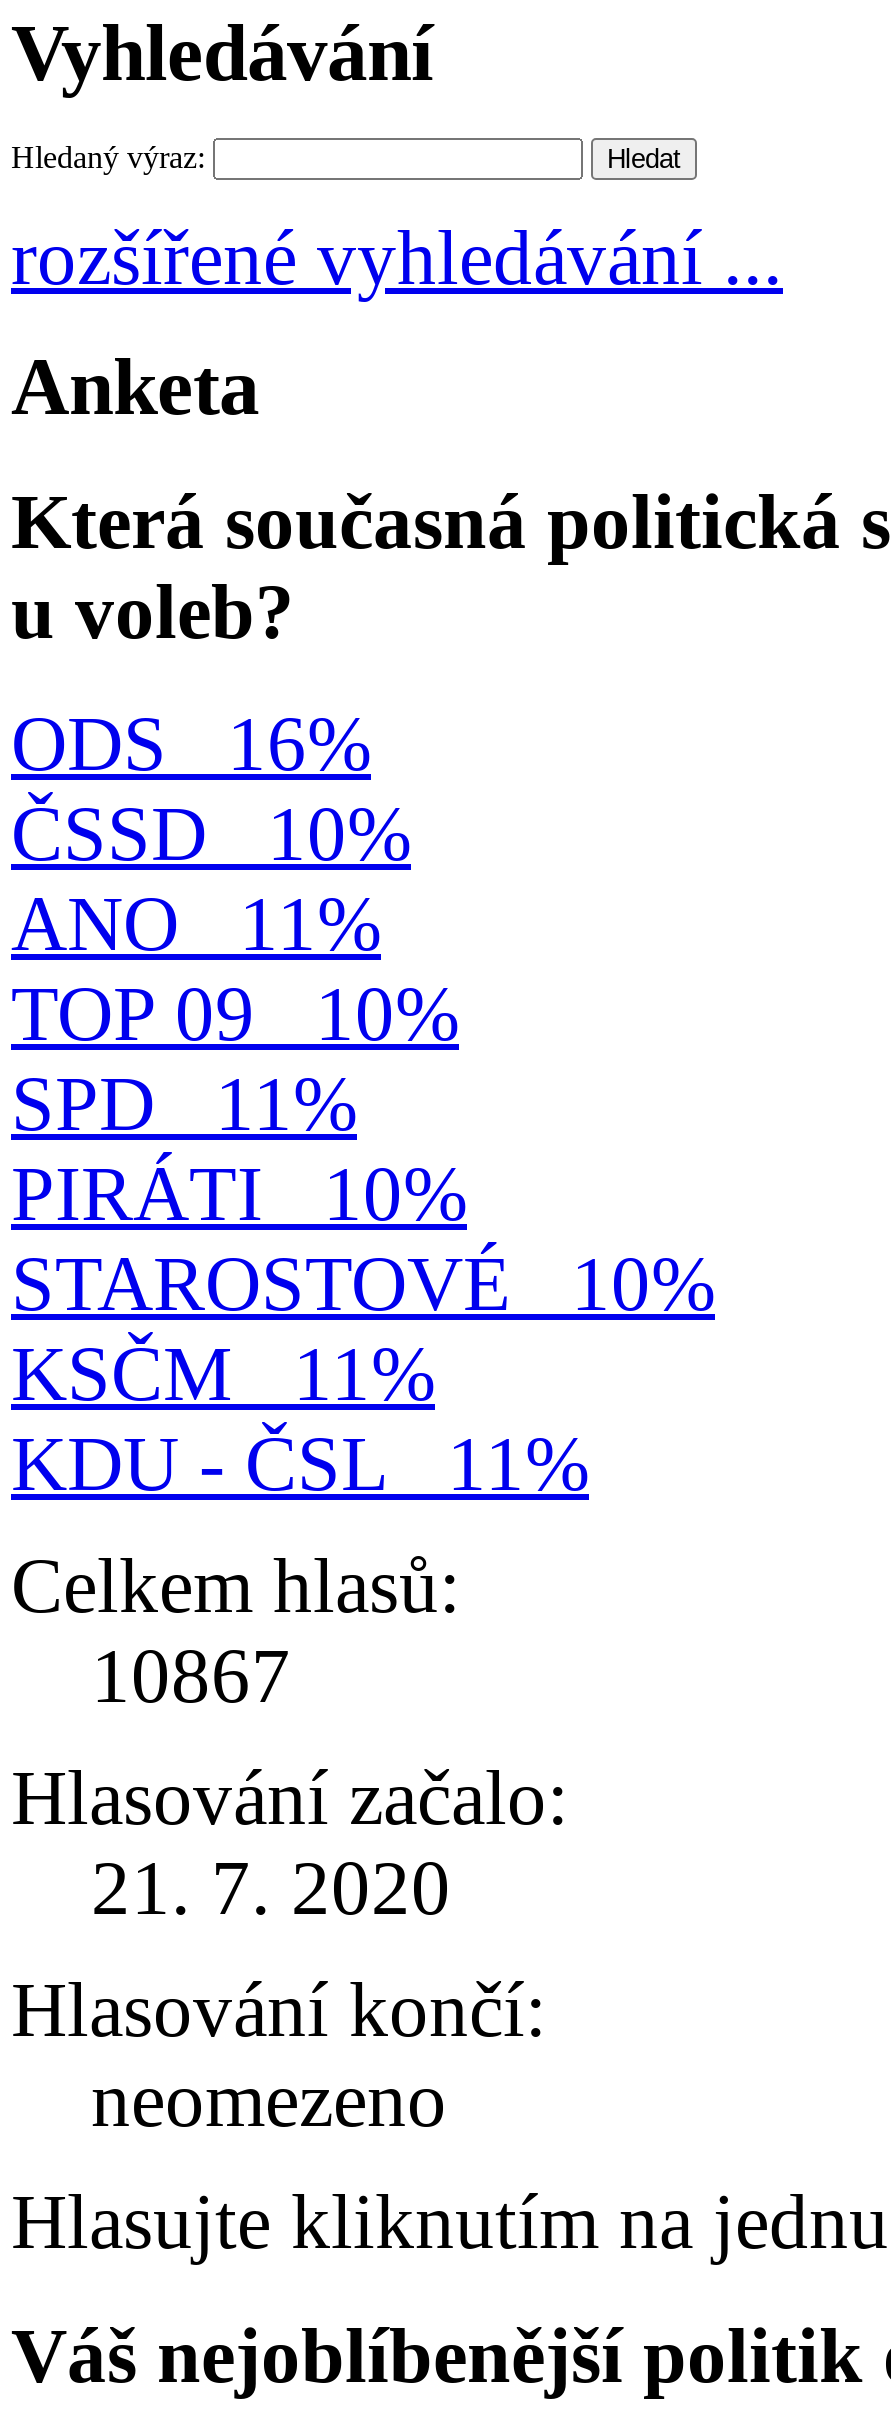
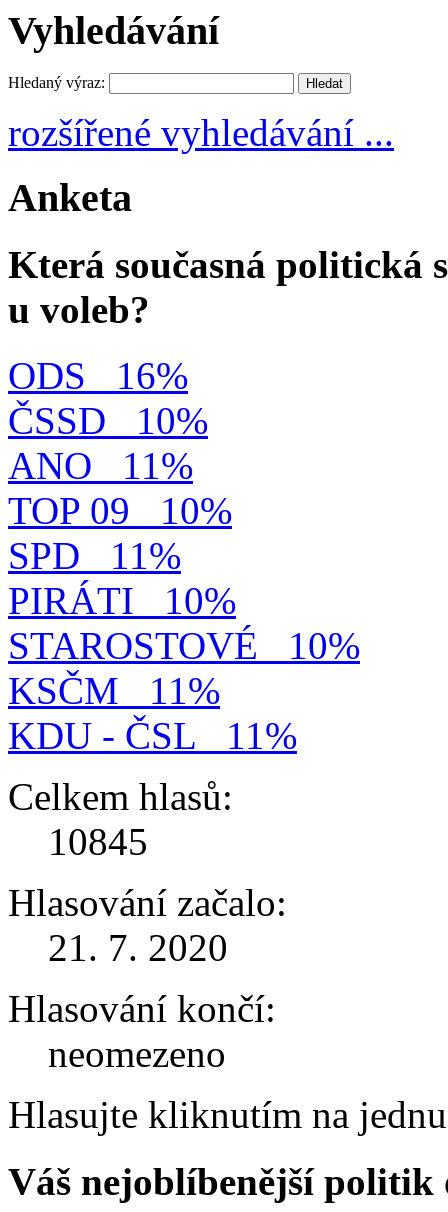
[91,1633,291,1719] 10867 -> [48,820,148,863] 10845

